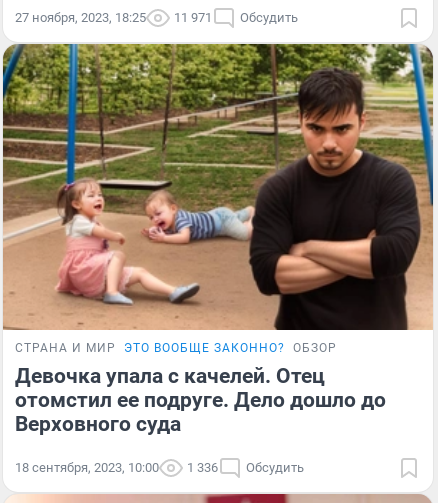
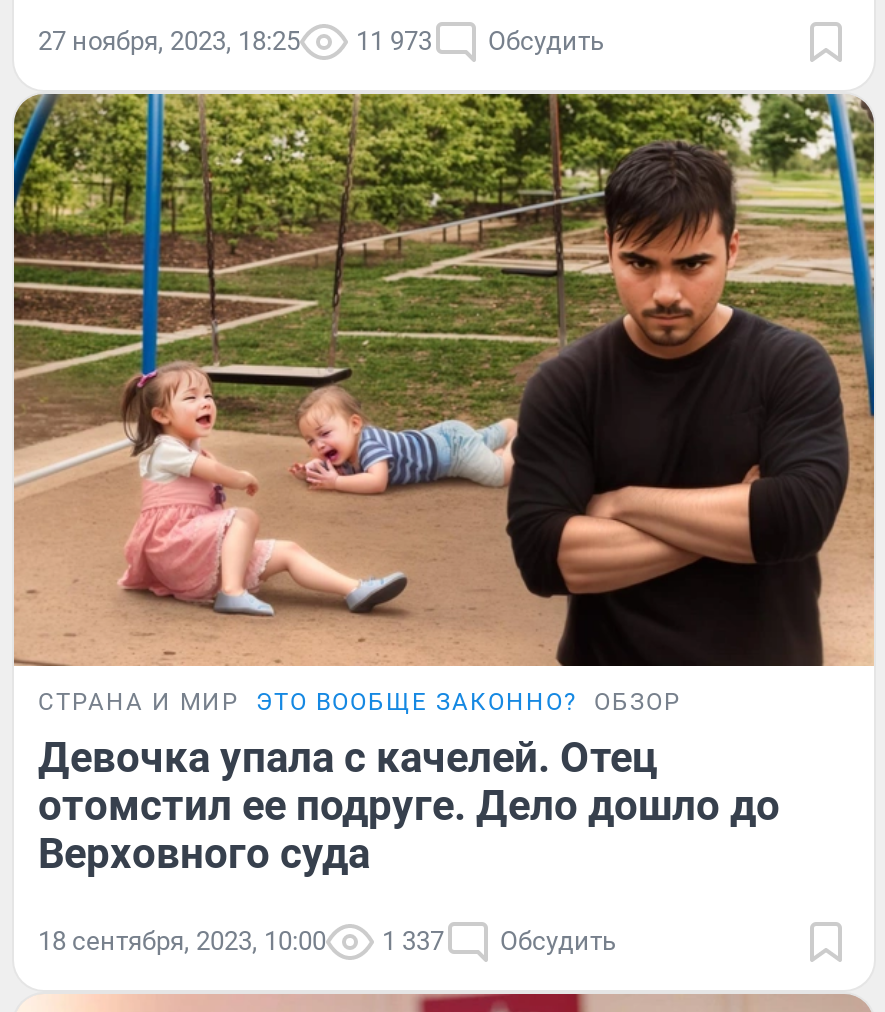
[15,10,298,25] 27 ноября, 2023, 18:25 11 971 Обсудить -> [38,25,604,55] 27 ноября, 2023, 18:25 11 973 Обсудить
[15,460,304,475] 18 сентября, 2023, 10:00 1 336 Обсудить -> [38,926,616,956] 18 сентября, 2023, 10:00 1 337 Обсудить

